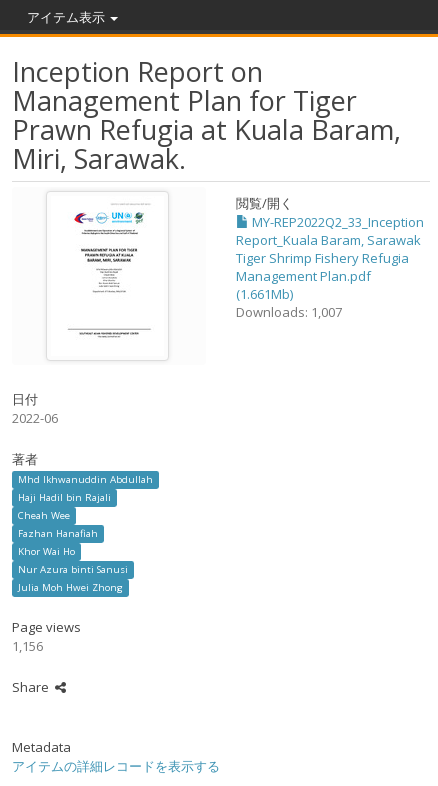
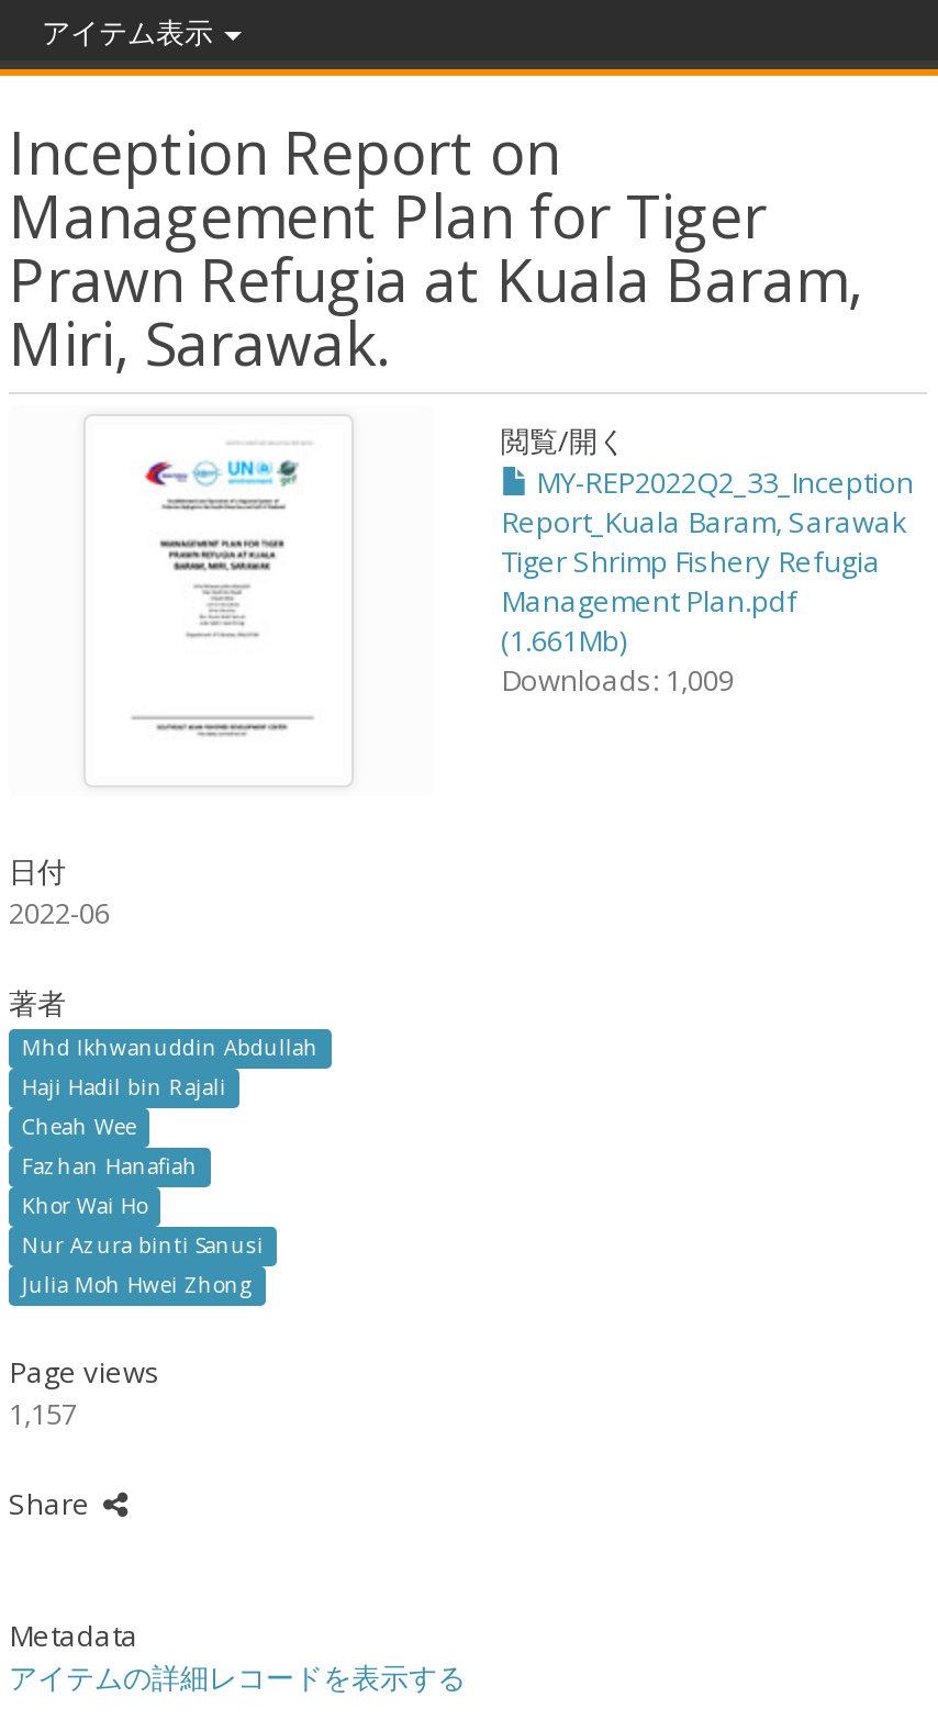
[236,303,342,321] Downloads: 1,007 -> [501,660,734,700] Downloads: 1,009
[12,637,43,655] 1,156 -> [9,1394,77,1433] 1,157

